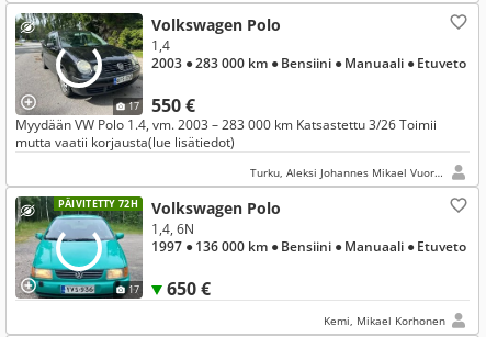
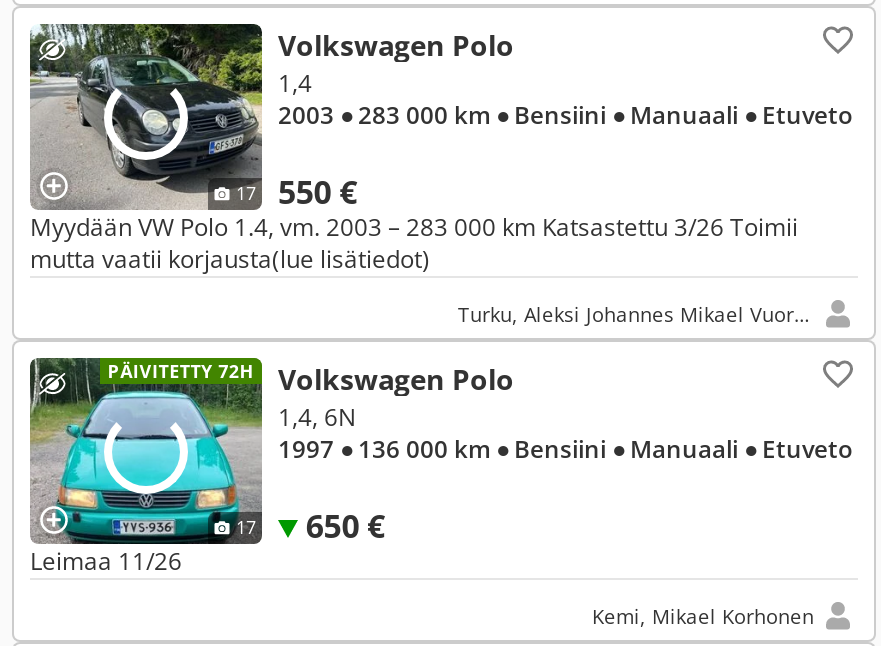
none -> [30,544,182,578] Leimaa 11/26

